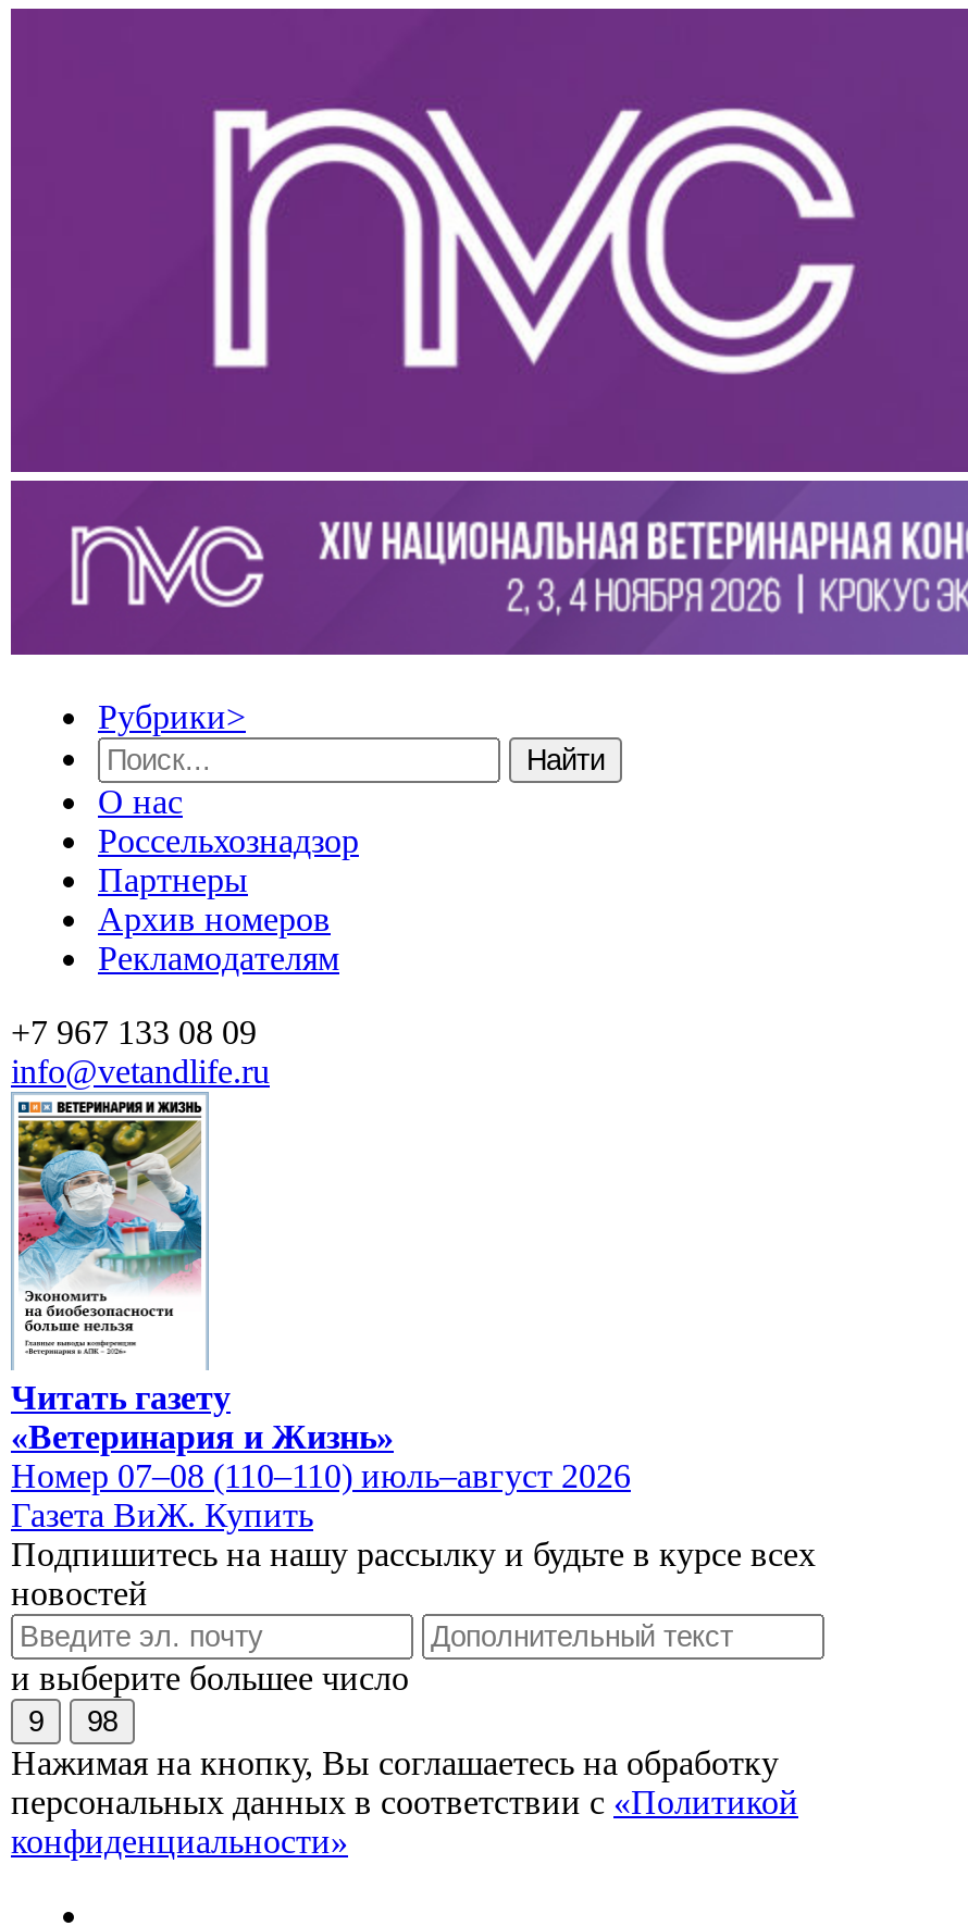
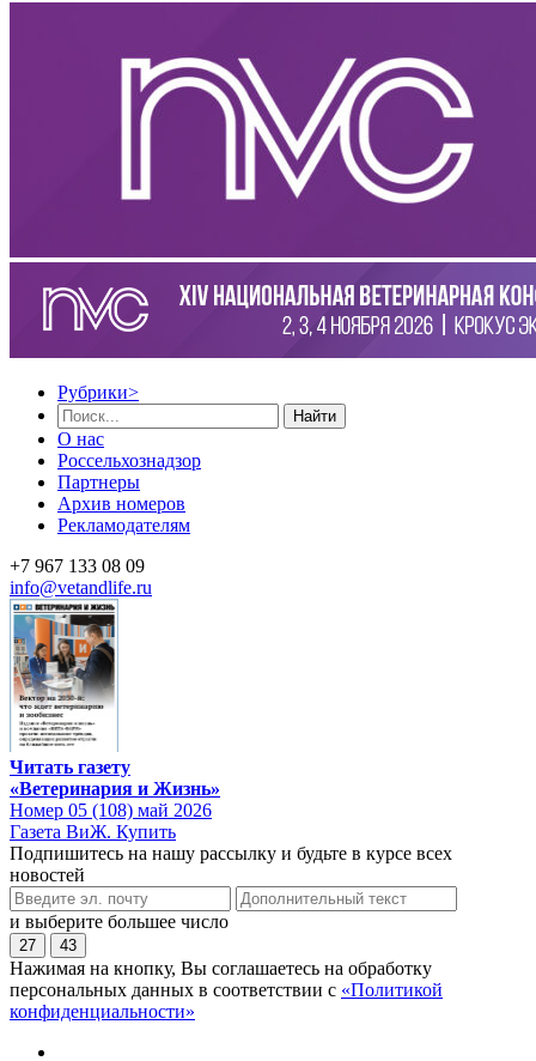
[15,1120,202,1359] [image] -> [13,613,116,747] [image]
[11,1456,631,1493] Номер 07–08 (110–110) июль–август 2026 -> [10,799,212,820] Номер 05 (108) май 2026
[28,1704,44,1737] 9 -> [19,936,36,954] 27
[87,1704,117,1737] 98 -> [60,936,77,954] 43

